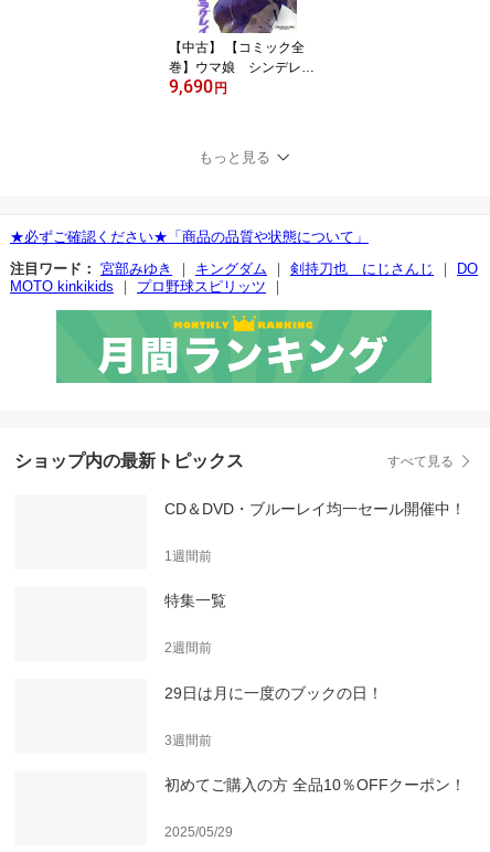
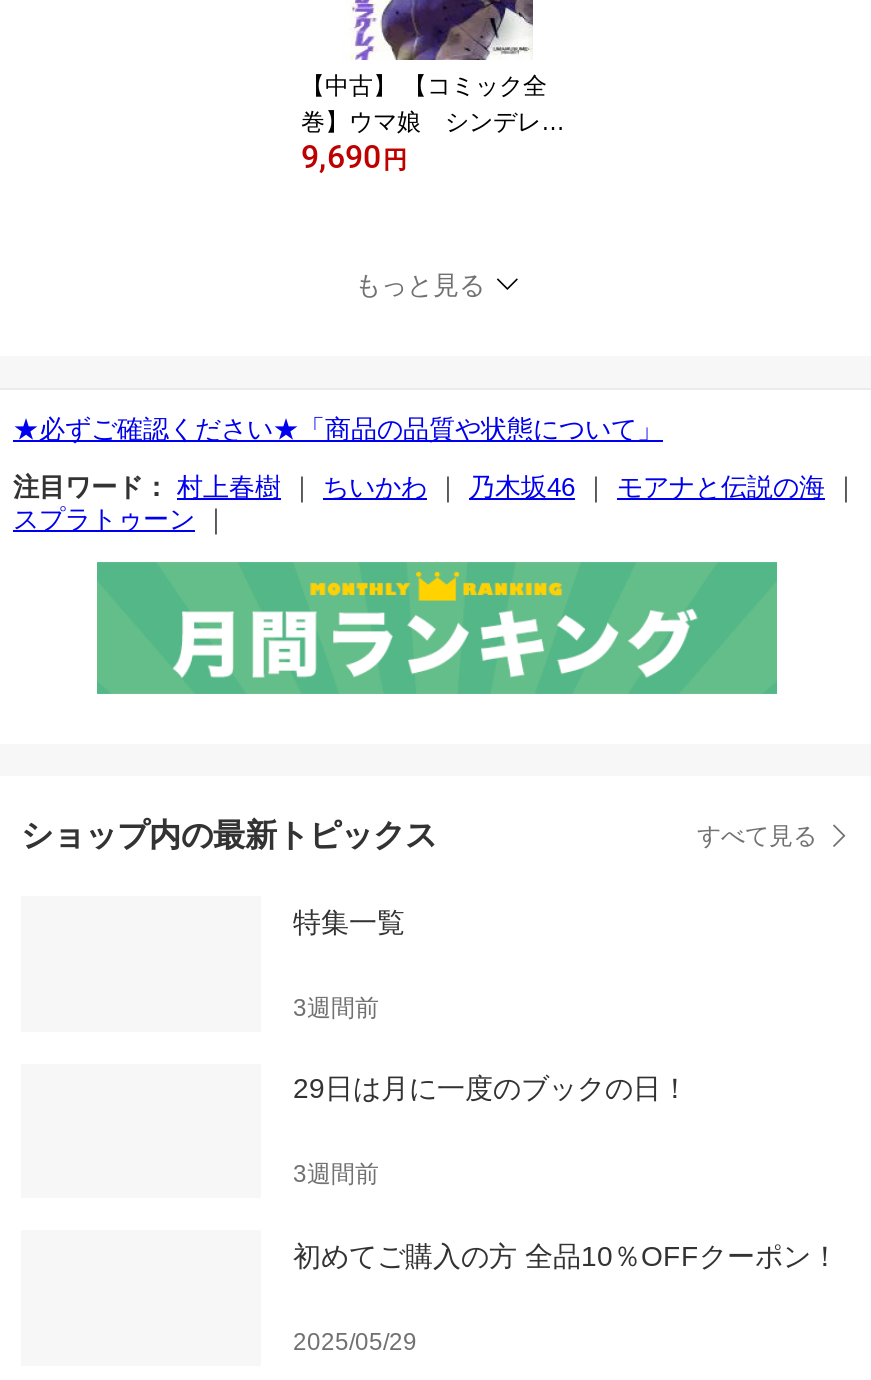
[10,260,478,295] 注目ワード： 宮部みゆき｜キングダム｜剣持刀也 にじさんじ｜DO | MOTO kinkikids｜プロ野球スピリッツ｜ -> [13,472,859,534] 注目ワード： 村上春樹｜ちいかわ｜乃木坂46｜モアナと伝説の海｜ | スプラトゥーン｜
[164,500,466,564] CD＆DVD・ブルーレイ均一セール開催中！ | 1週間前 -> none
[164,640,212,656] 2週間前 -> [293,994,379,1022] 3週間前

